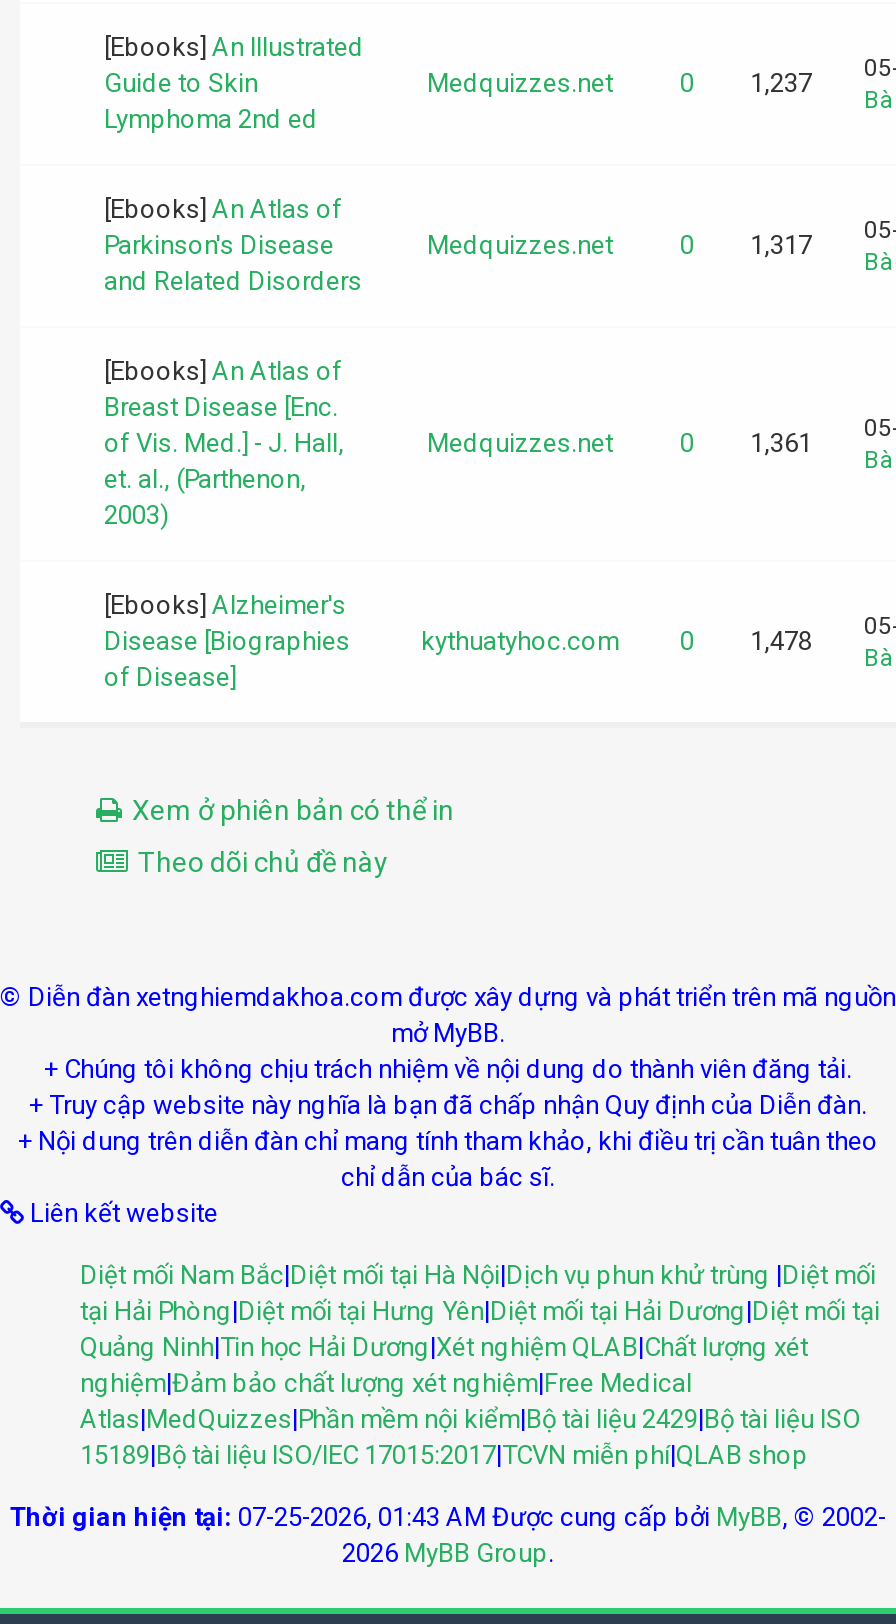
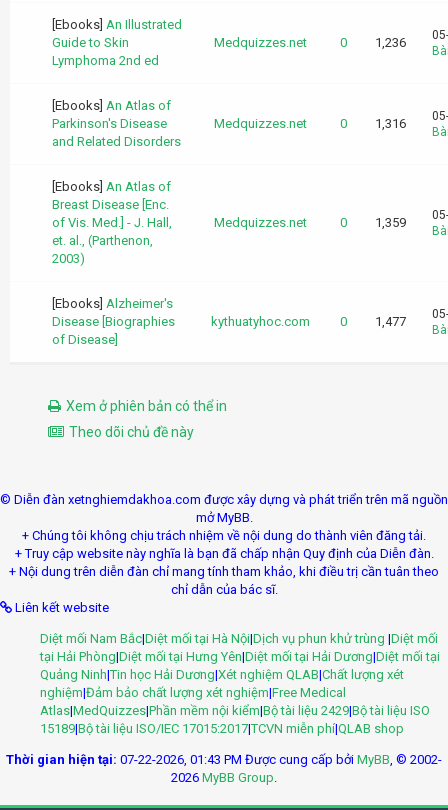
[750,68,812,98] 1,237 -> [375,35,406,50] 1,236
[750,230,812,260] 1,317 -> [375,116,406,131] 1,316
[750,428,812,458] 1,361 -> [375,215,406,230] 1,359
[750,626,812,656] 1,478 -> [375,314,406,329] 1,477
[10,1502,886,1532] Thời gian hiện tại: 07-25-2026, 01:43 AM Được cung cấp bởi MyBB, © 2002- -> [6,752,442,767] Thời gian hiện tại: 07-22-2026, 01:43 PM Được cung cấp bởi MyBB, © 2002-

